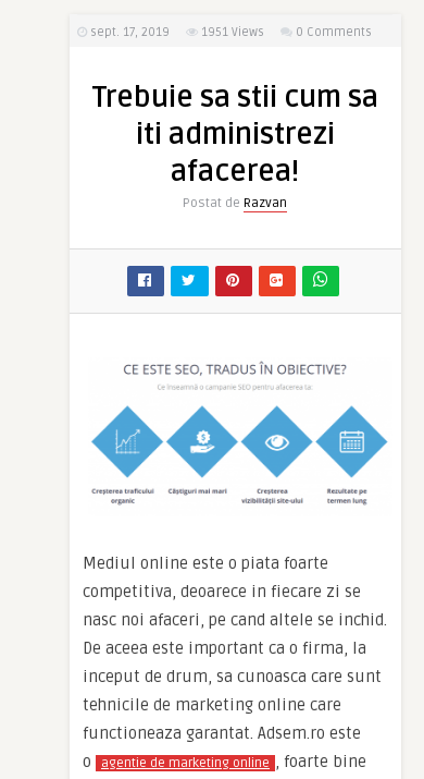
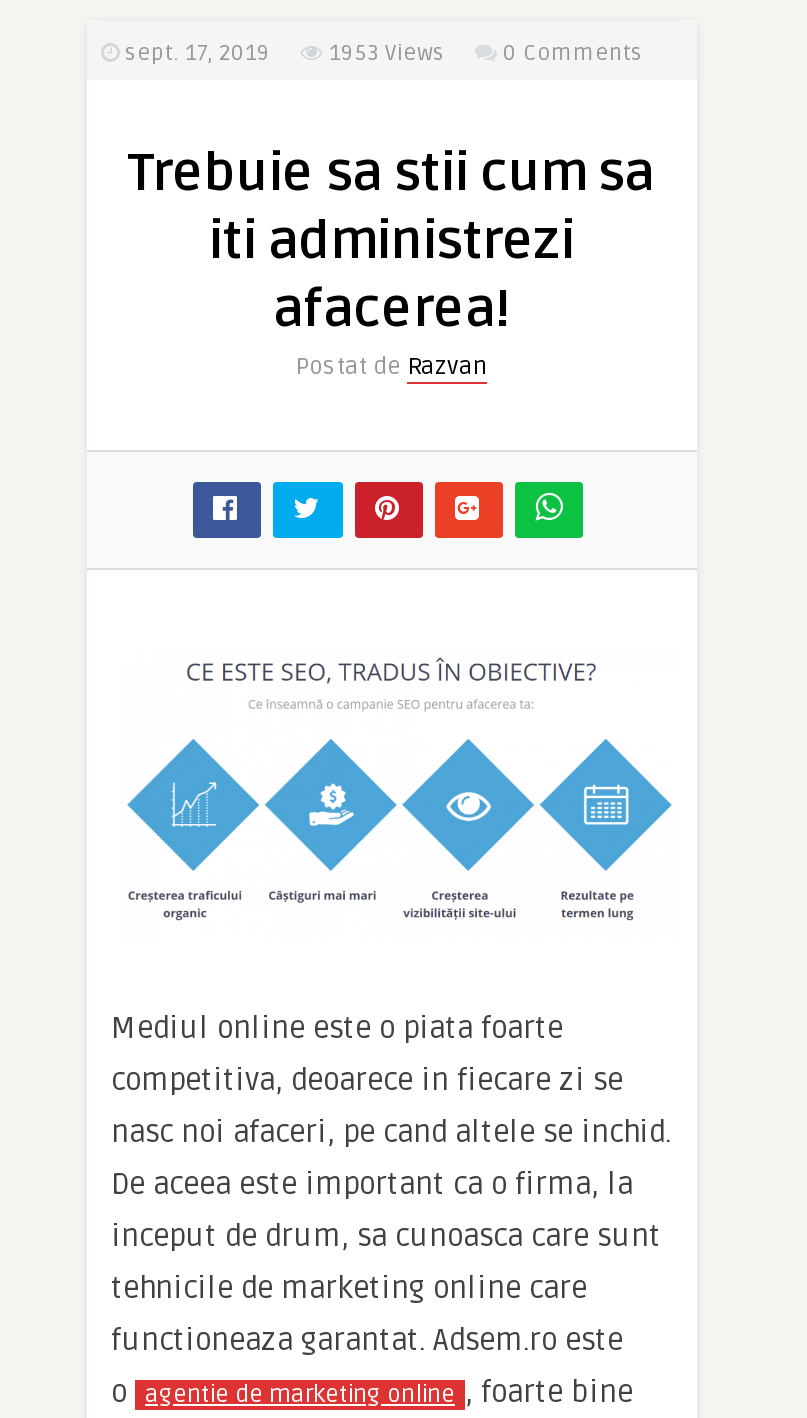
[87,25,264,39] sept. 17, 2019 1951 Views -> [119,40,445,66] sept. 17, 2019 1953 Views

